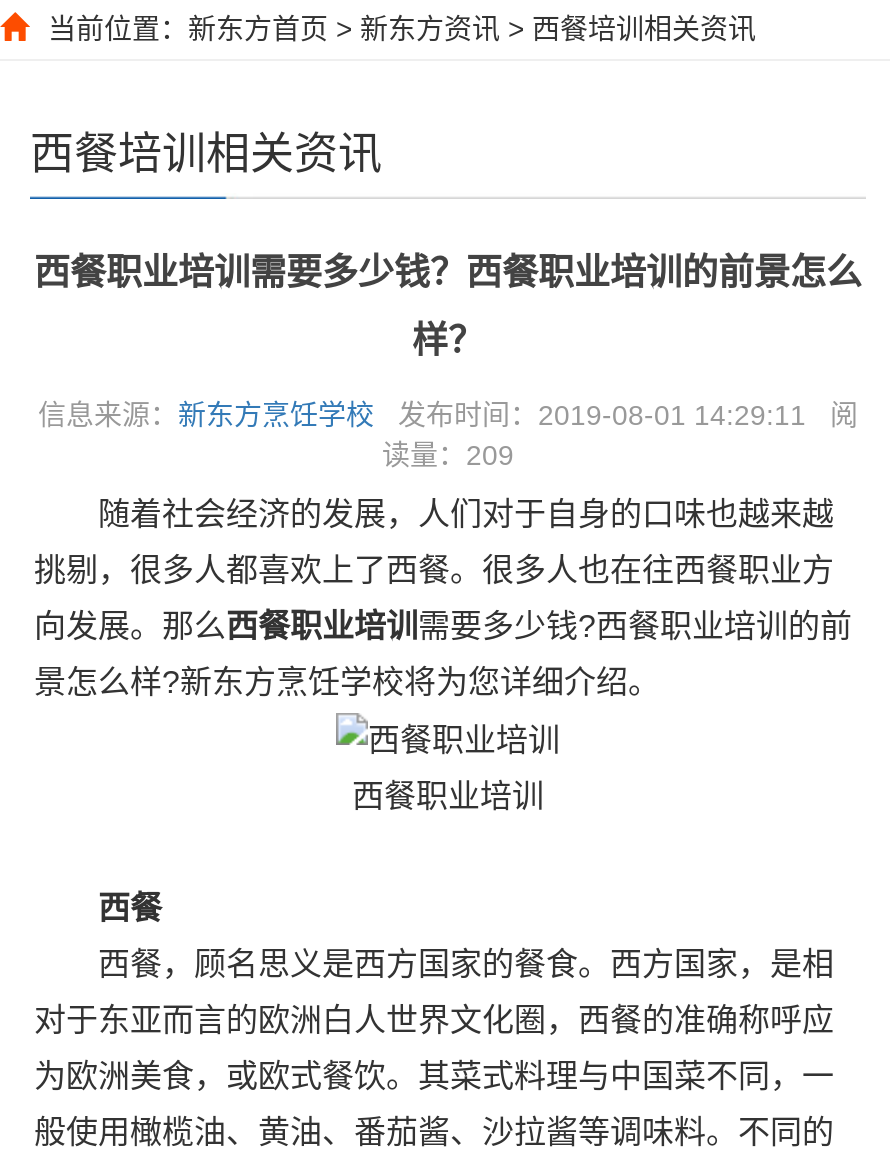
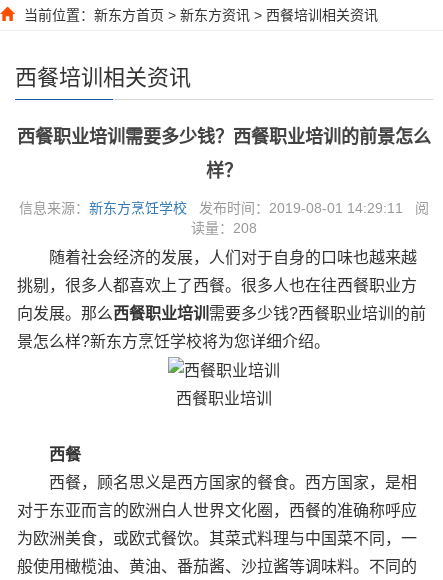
[382,439,514,471] 读量：209 -> [191,220,257,236] 读量：208

